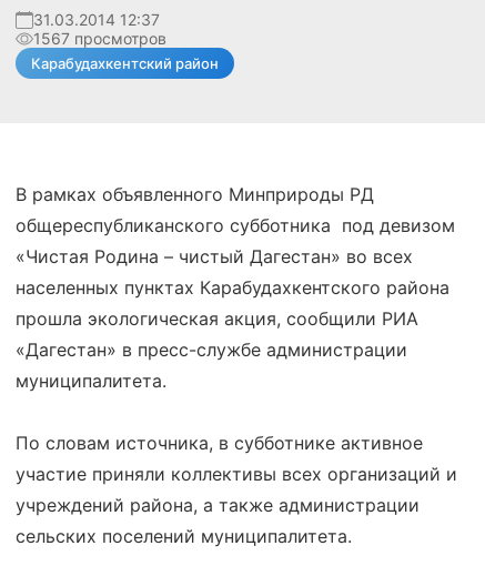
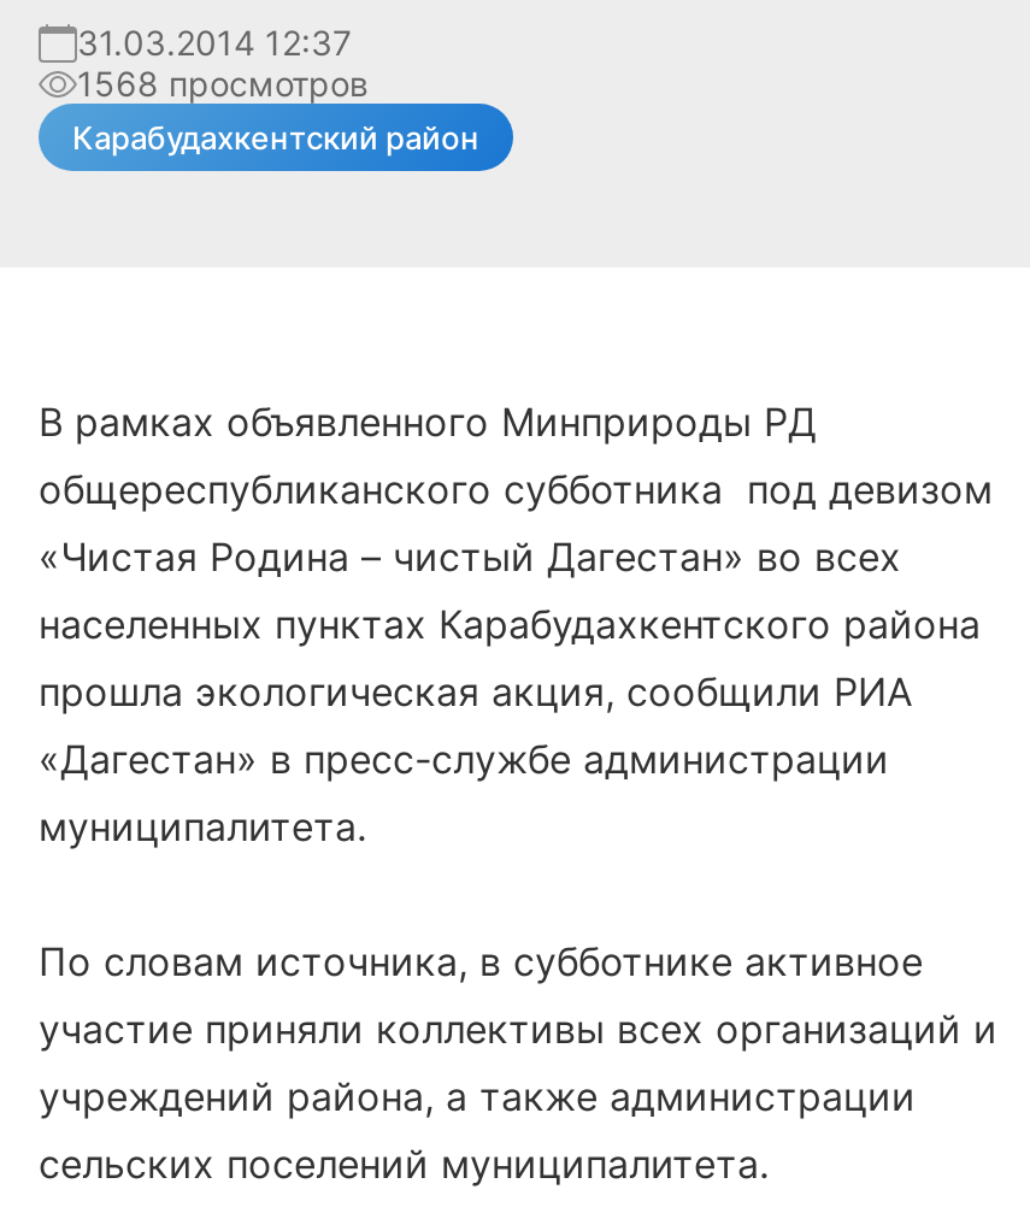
[33,29,166,48] 1567 просмотров -> [77,63,369,104] 1568 просмотров

